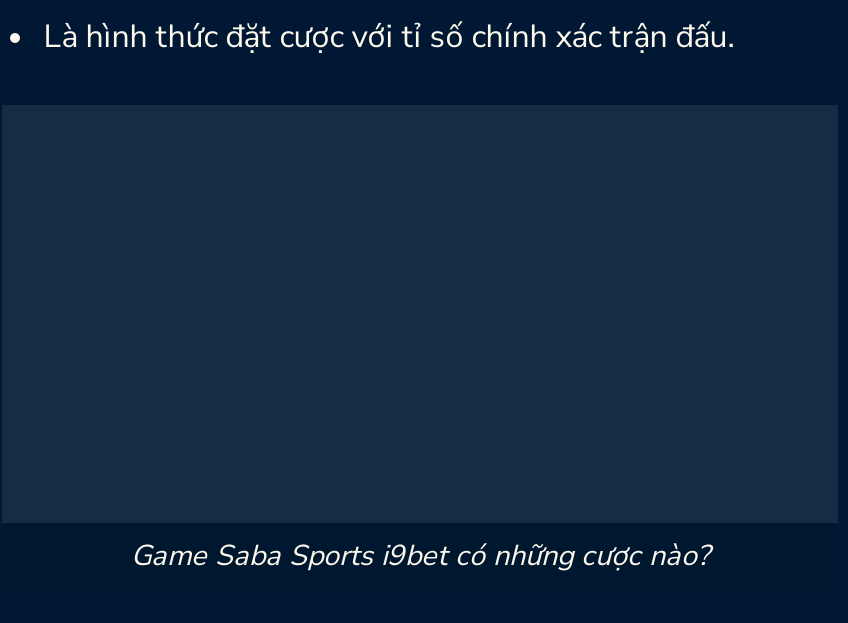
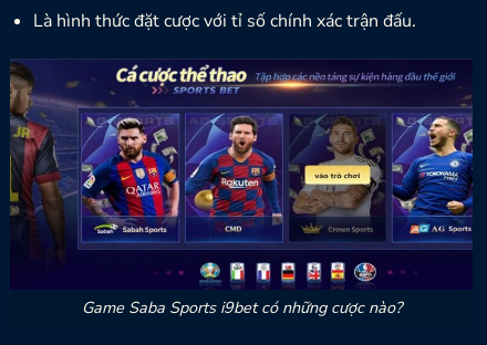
none -> [10,60,474,289] [image]

